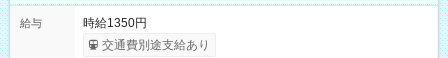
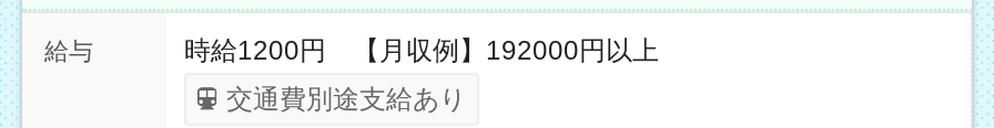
[83,16,147,30] 時給1350円 -> [184,35,659,66] 時給1200円 【月収例】192000円以上

